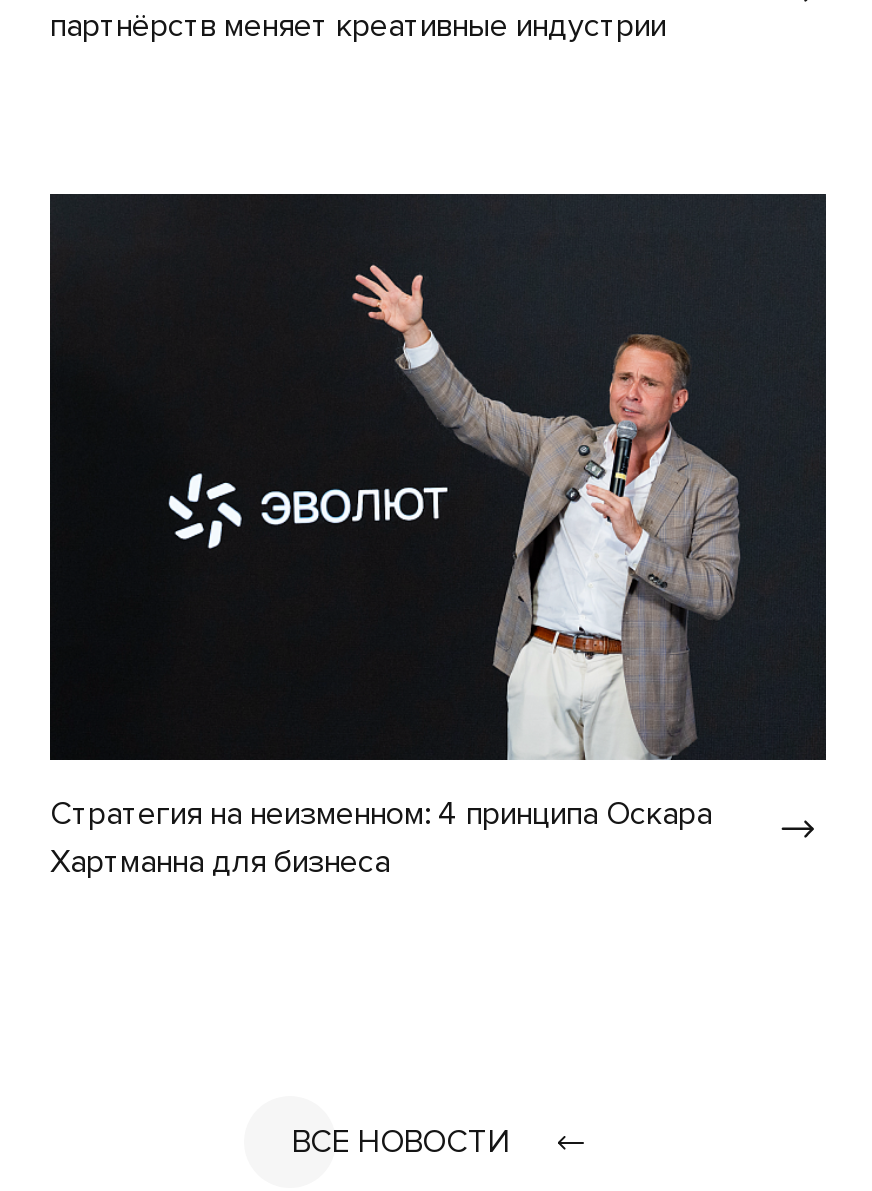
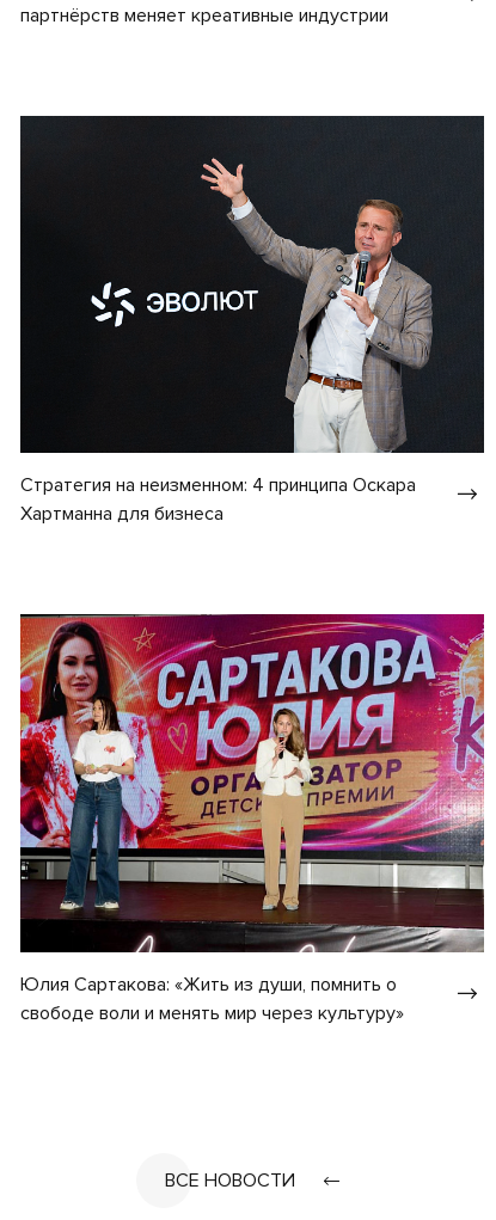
none -> [19,613,485,1025] [image] | Юлия Сартакова: «Жить из души, помнить о | свободе воли и менять мир через культуру»

